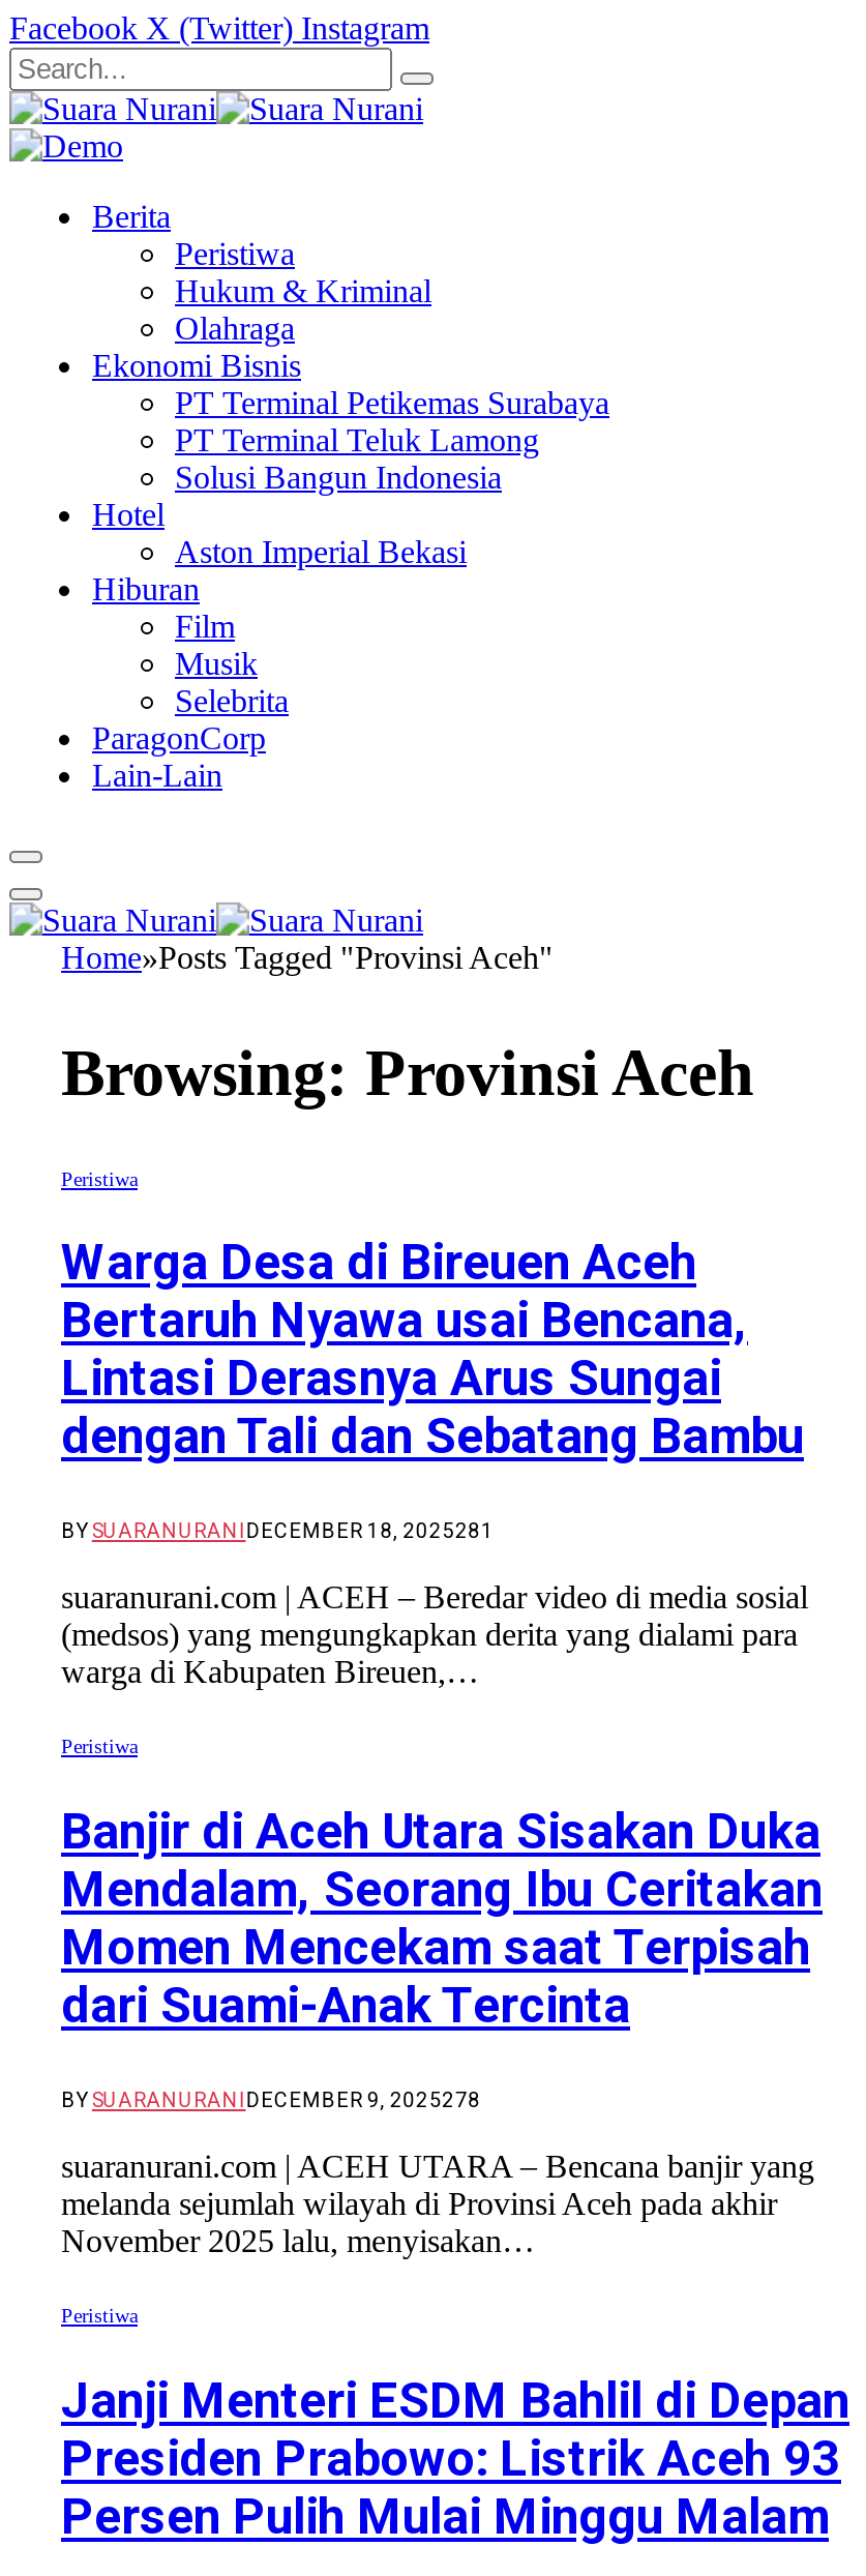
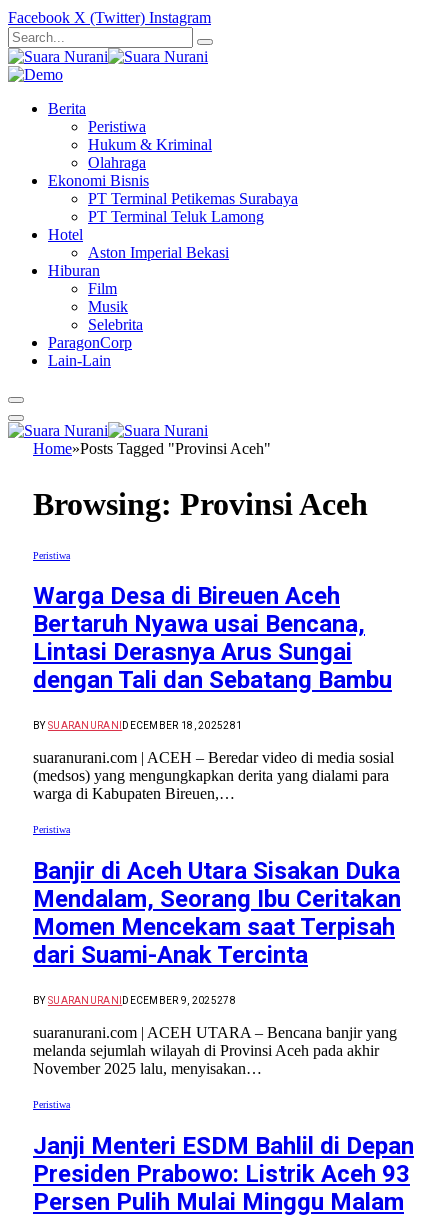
[175,460,502,495] Solusi Bangun Indonesia -> none

